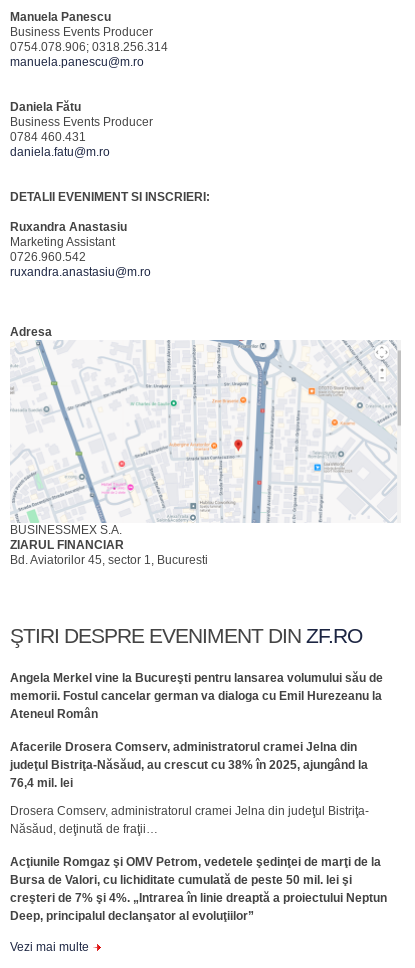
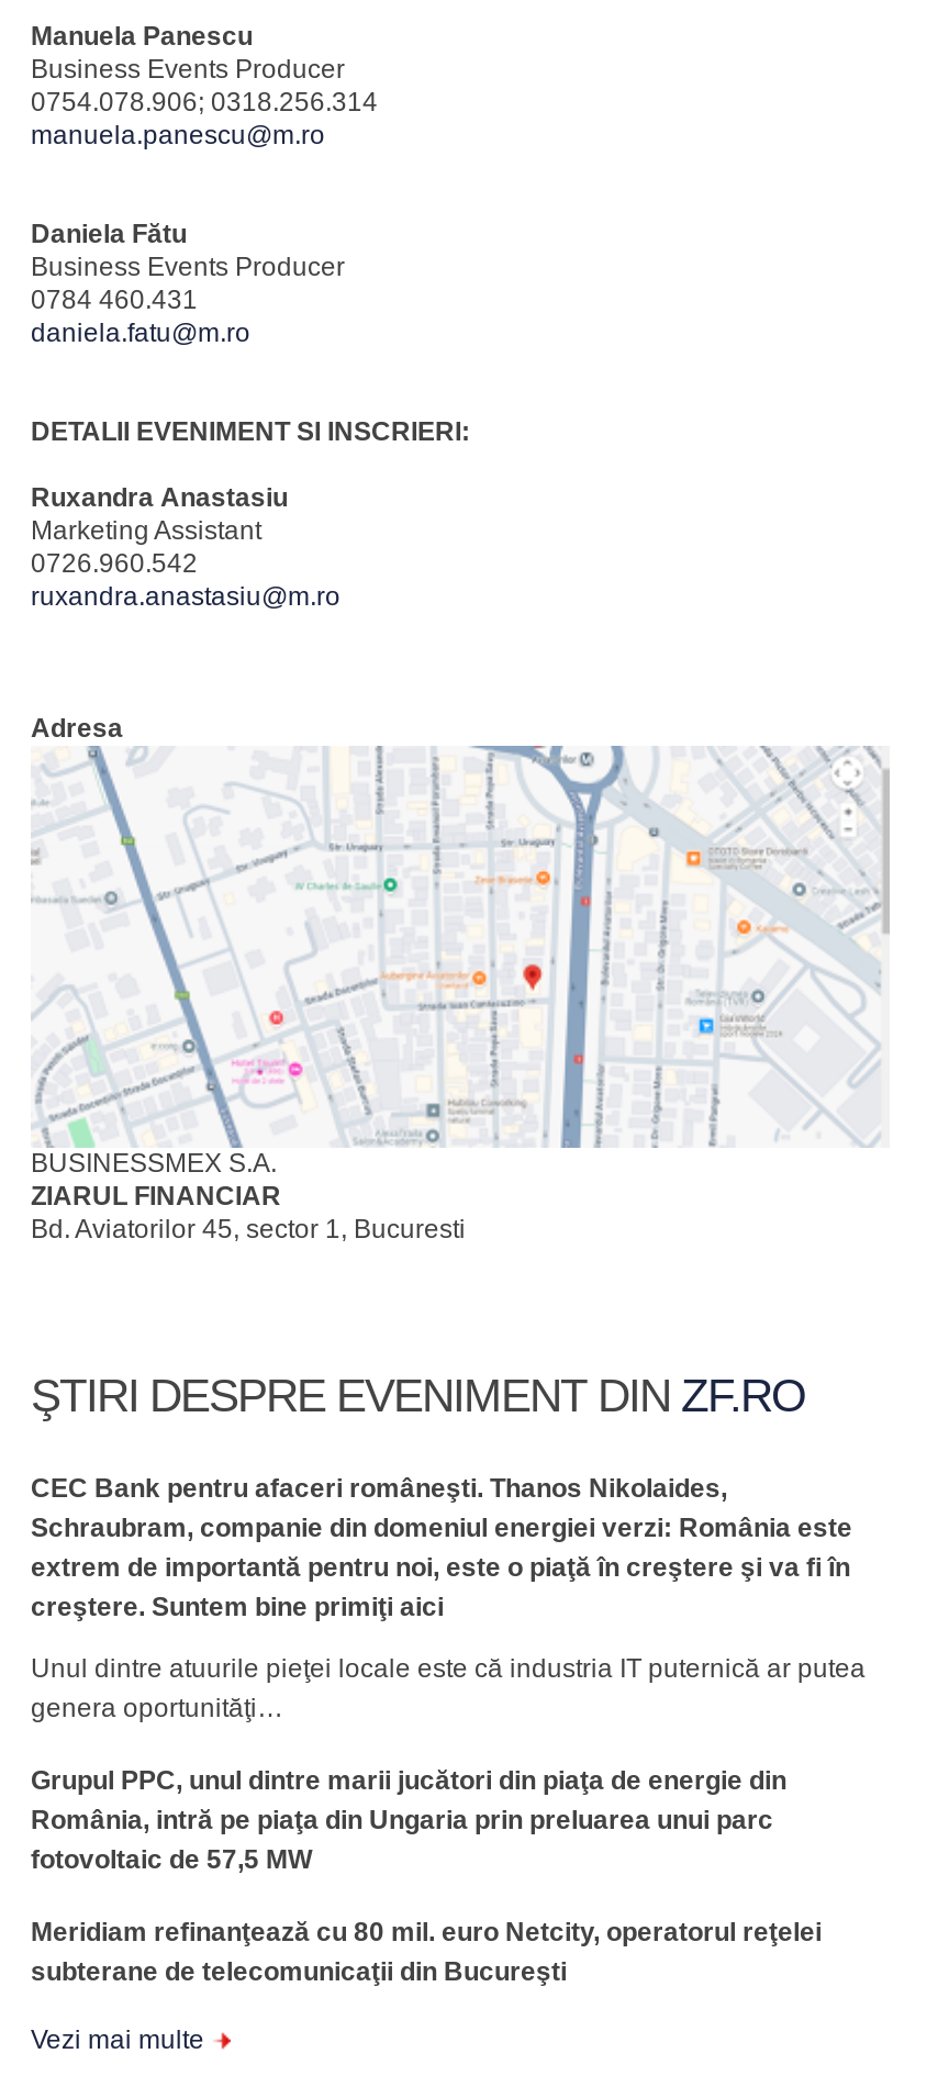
[10,671,383,721] Angela Merkel vine la Bucureşti pentru lansarea volumului său de | memorii. Fostul cancelar german va dialoga cu Emil Hurezeanu la | Ateneul Român -> [31,1473,852,1622] CEC Bank pentru afaceri româneşti. Thanos Nikolaides, | Schraubram, companie din domeniul energiei verzi: România este | extrem de importantă pentru noi, este o piaţă în creştere şi va fi în | creştere. Suntem bine primiţi aici
[10,740,368,790] Afacerile Drosera Comserv, administratorul cramei Jelna din | judeţul Bistriţa-Năsăud, au crescut cu 38% în 2025, ajungând la | 76,4 mil. lei -> [31,1653,866,1723] Unul dintre atuurile pieţei locale este că industria IT puternică ar putea | genera oportunităţi…
[10,804,369,836] Drosera Comserv, administratorul cramei Jelna din judeţul Bistriţa- | Năsăud, deţinută de fraţii… -> [31,1765,786,1875] Grupul PPC, unul dintre marii jucători din piaţa de energie din | România, intră pe piaţa din Ungaria prin preluarea unui parc | fotovoltaic de 57,5 MW
[10,855,387,923] Acţiunile Romgaz şi OMV Petrom, vedetele şedinţei de marţi de la | Bursa de Valori, cu lichiditate cumulată de peste 50 mil. lei şi | creşteri de 7% şi 4%. „Intrarea în linie dreaptă a proiectului Neptun | Deep, principalul declanşator al evoluţiilor” -> [31,1917,822,1987] Meridiam refinanţează cu 80 mil. euro Netcity, operatorul reţelei | subterane de telecomunicaţii din Bucureşti

